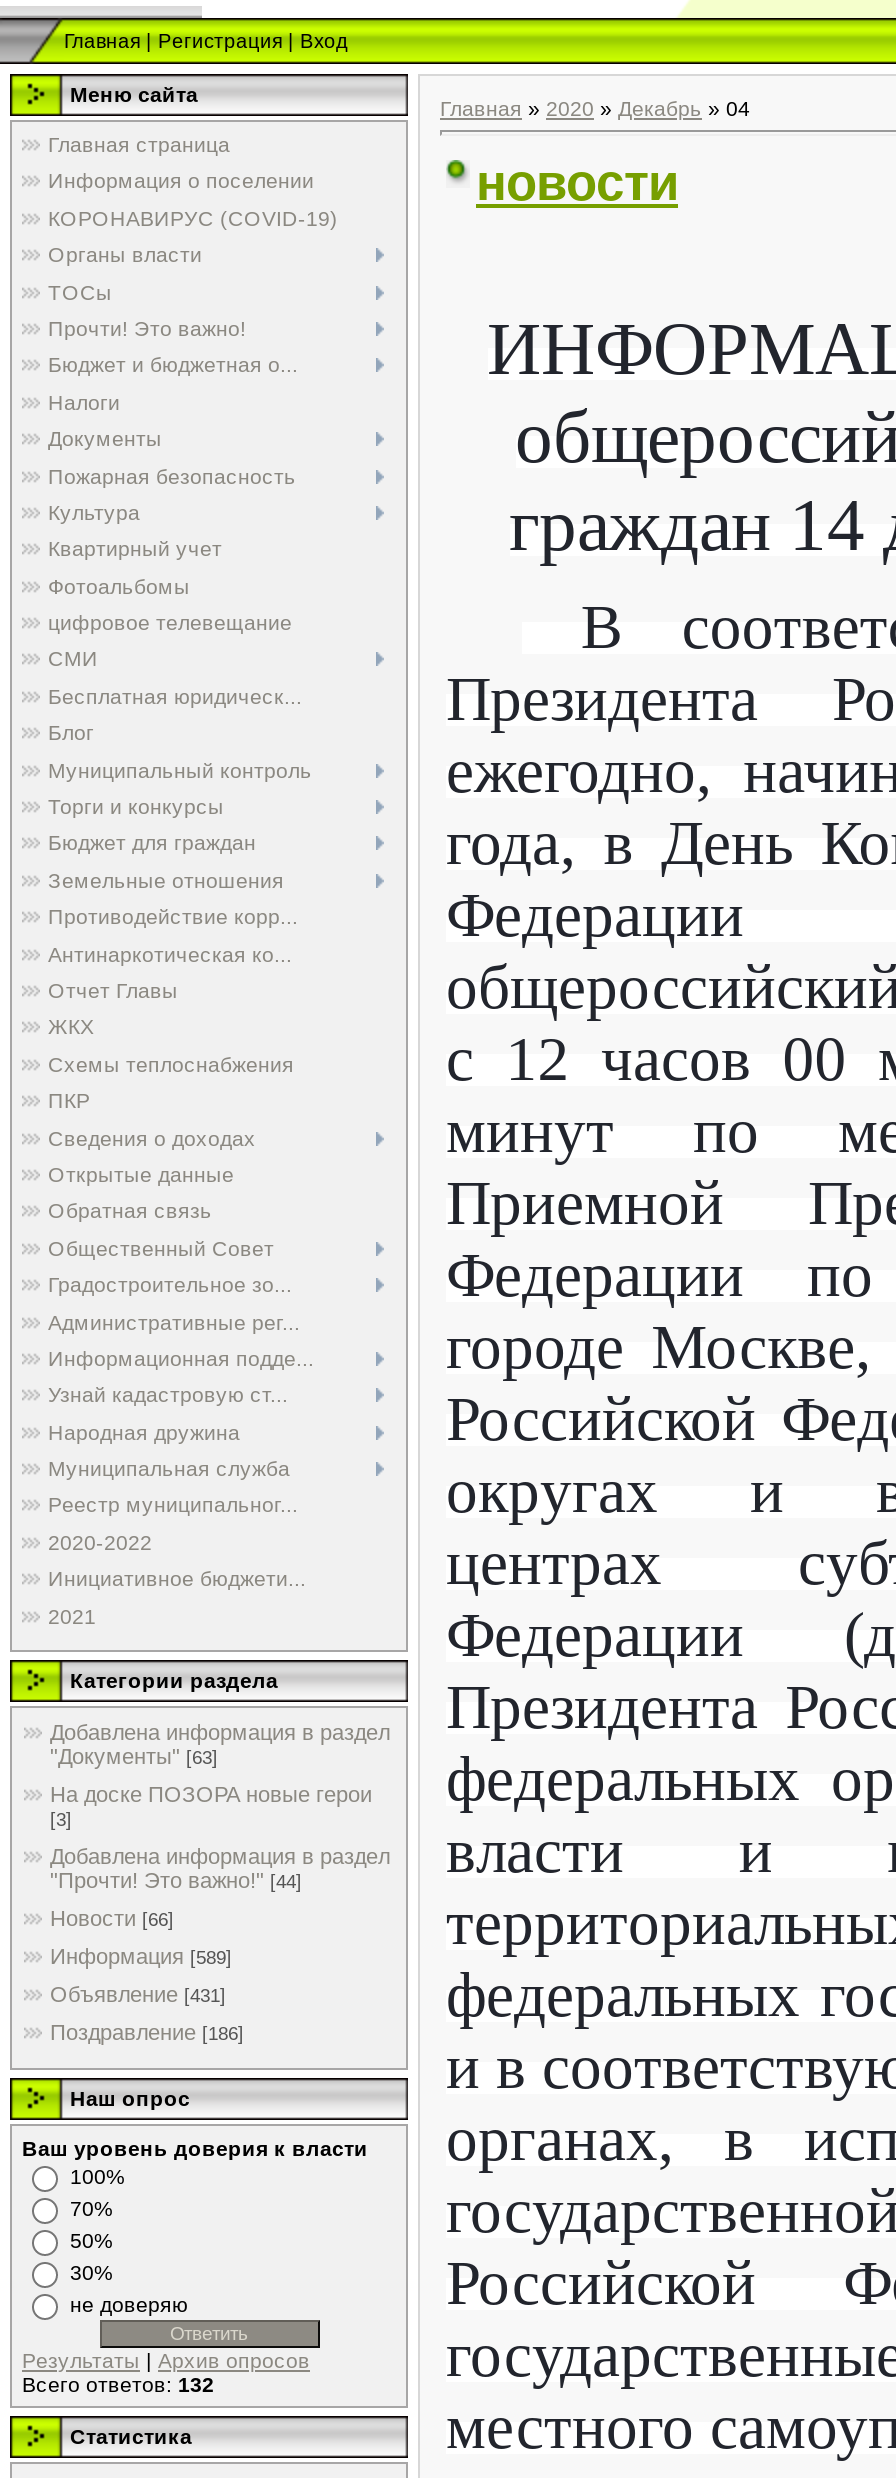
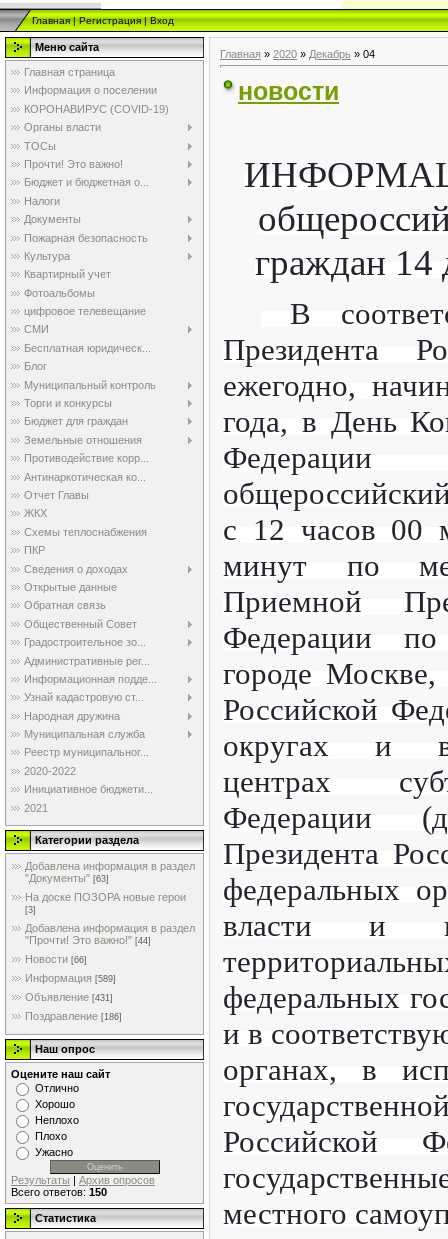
[22,2136,368,2316] Ваш уровень доверия к власти | 100% | 70% | 50% | 30% | не доверяю -> [11,1068,110,1158] Оцените наш сайт | Отлично | Хорошо | Неплохо | Плохо | Ужасно
[22,2372,214,2396] Всего ответов:132 -> [11,1186,107,1198] Всего ответов:150

